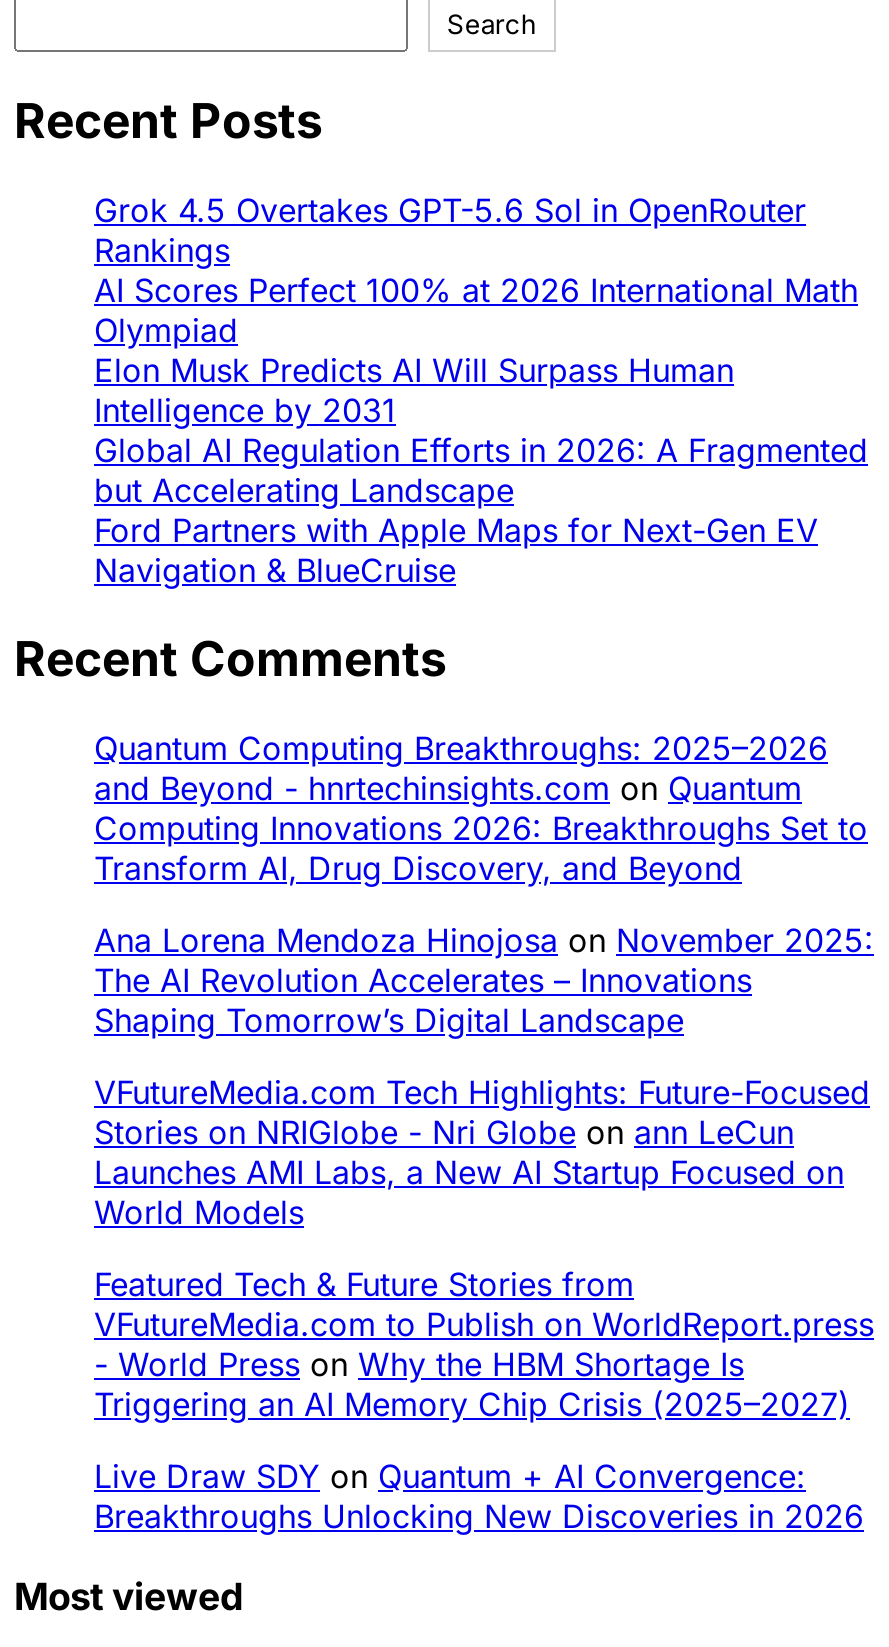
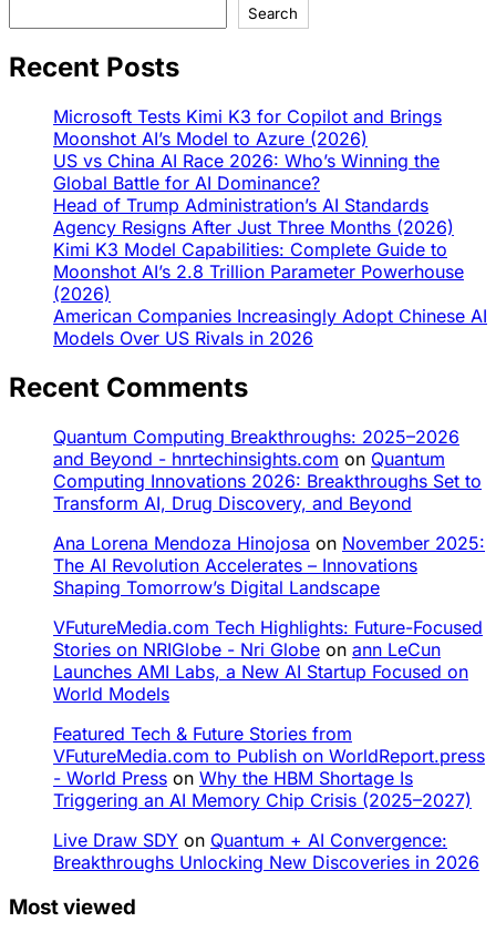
[94,190,868,590] Grok 4.5 Overtakes GPT-5.6 Sol in OpenRouter | Rankings | AI Scores Perfect 100% at 2026 International Math | Olympiad | Elon Musk Predicts AI Will Surpass Human | Intelligence by 2031 | Global AI Regulation Efforts in 2026: A Fragmented | but Accelerating Landscape | Ford Partners with Apple Maps for Next-Gen EV | Navigation & BlueCruise -> [53,105,487,349] Microsoft Tests Kimi K3 for Copilot and Brings | Moonshot AI’s Model to Azure (2026) | US vs China AI Race 2026: Who’s Winning the | Global Battle for AI Dominance? | Head of Trump Administration’s AI Standards | Agency Resigns After Just Three Months (2026) | Kimi K3 Model Capabilities: Complete Guide to | Moonshot AI’s 2.8 Trillion Parameter Powerhouse | (2026) | American Companies Increasingly Adopt Chinese AI | Models Over US Rivals in 2026

